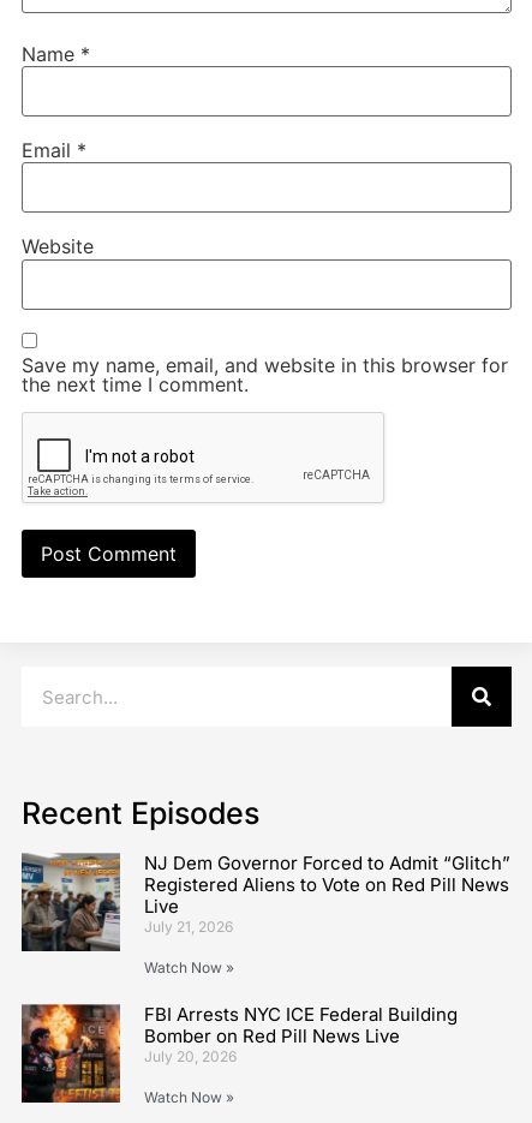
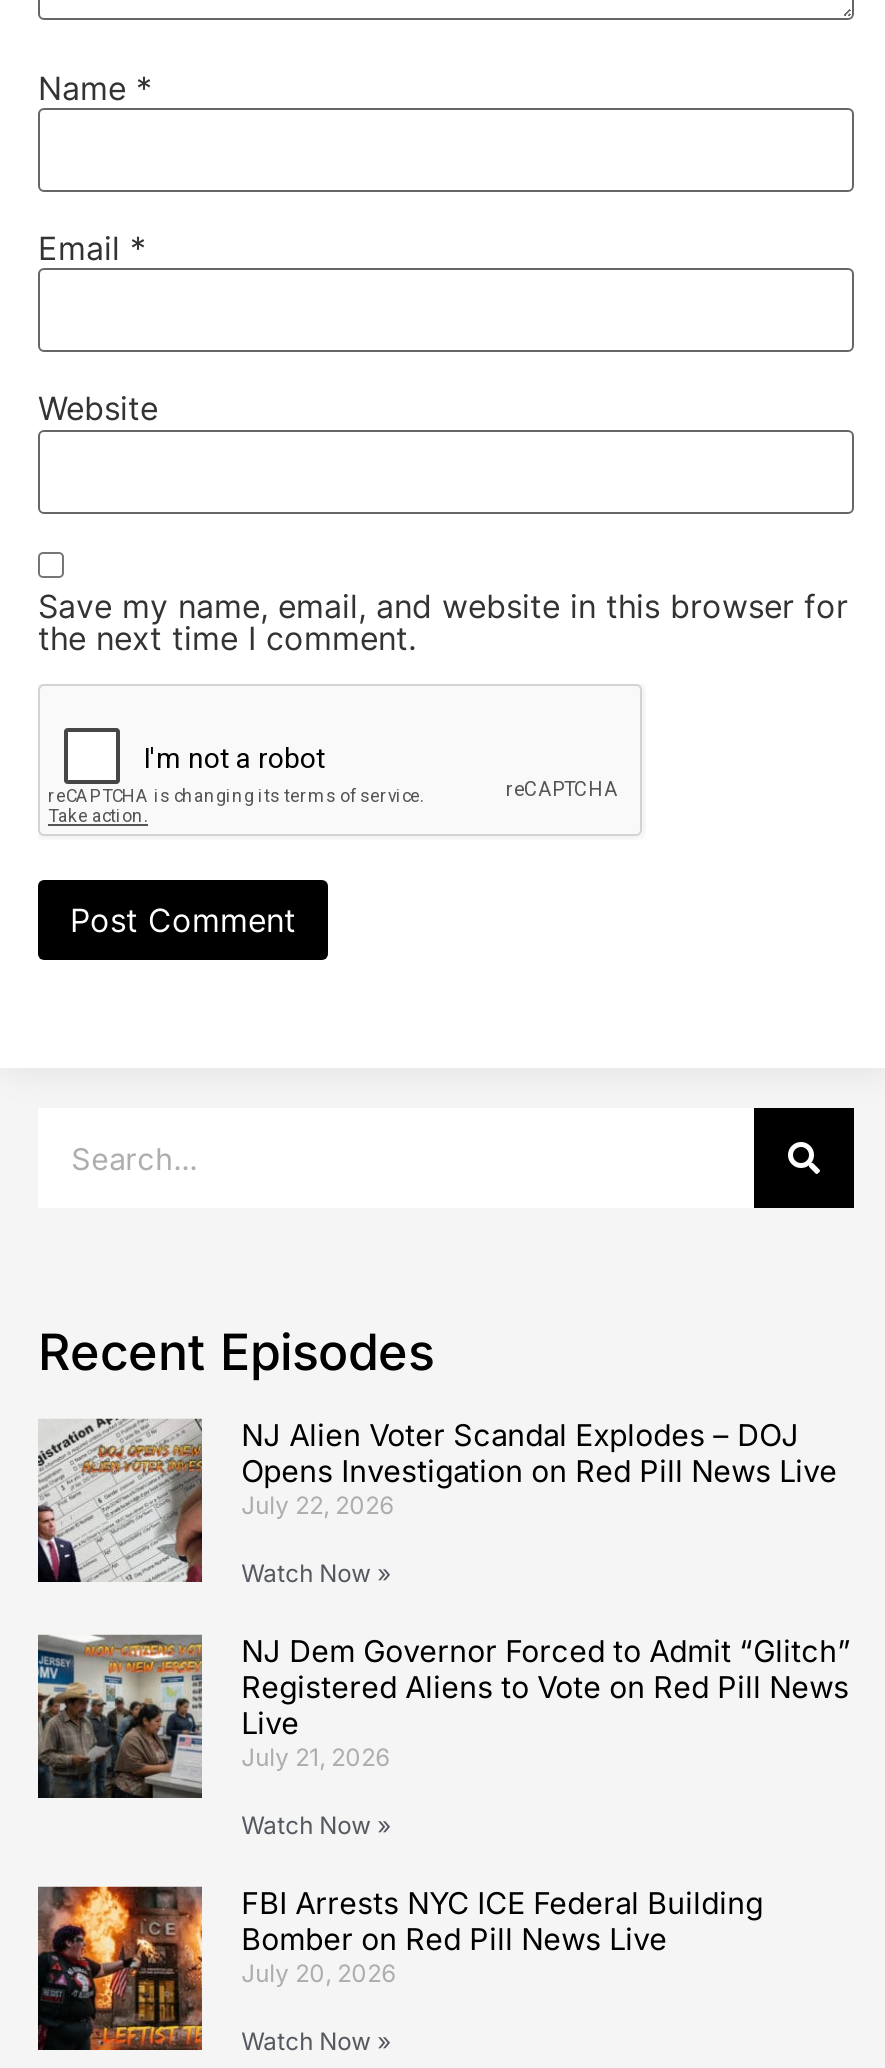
none -> [38,1417,837,1589] [image] | NJ Alien Voter Scandal Explodes – DOJ | Opens Investigation on Red Pill News Live | July 22, 2026 | Watch Now »

